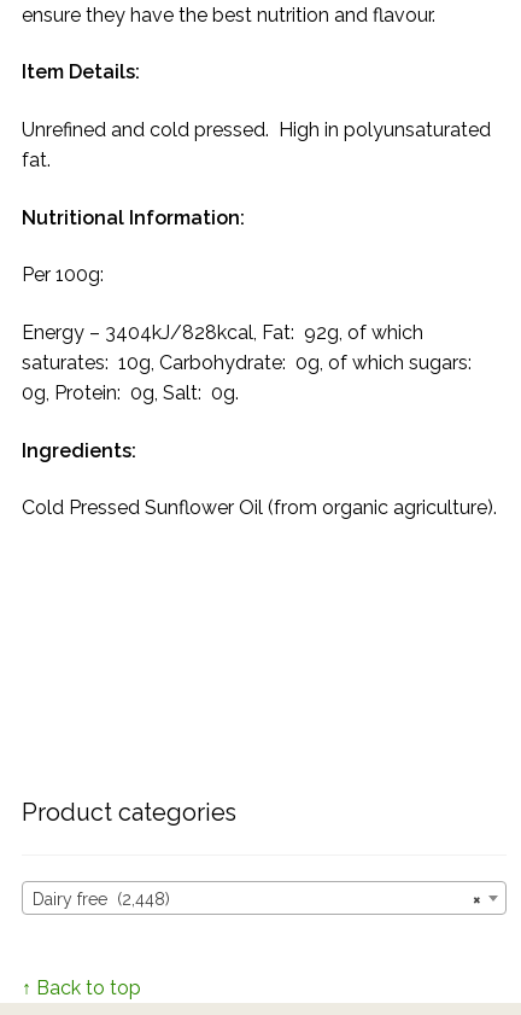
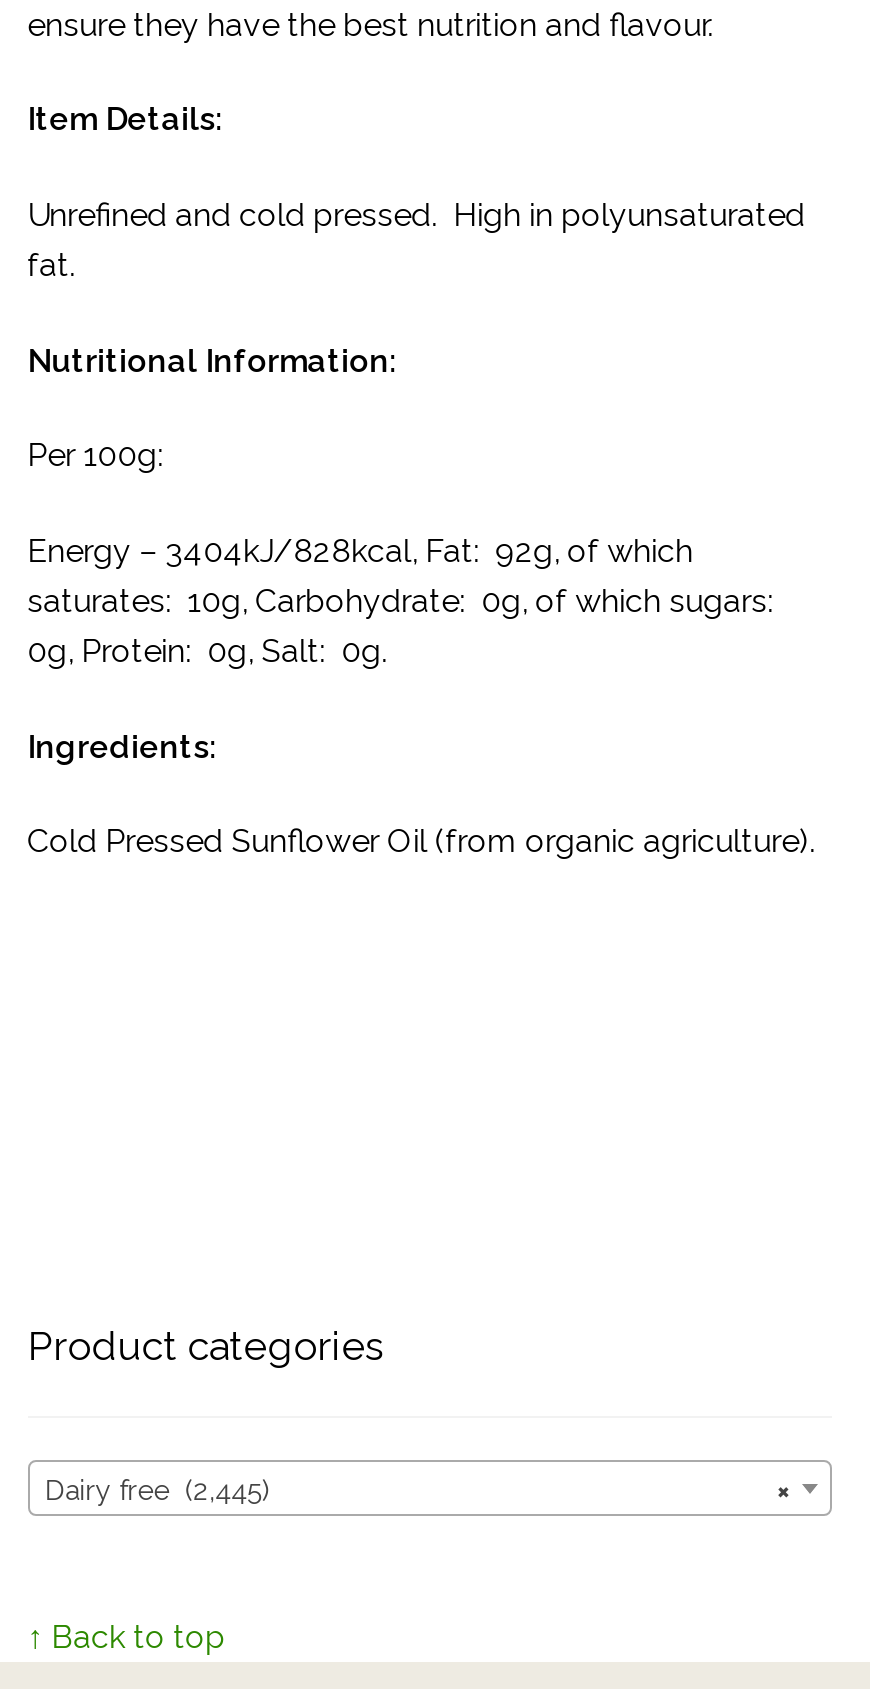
[32,889,170,908] Dairy free (2,448) -> [45,1473,269,1505] Dairy free (2,445)

